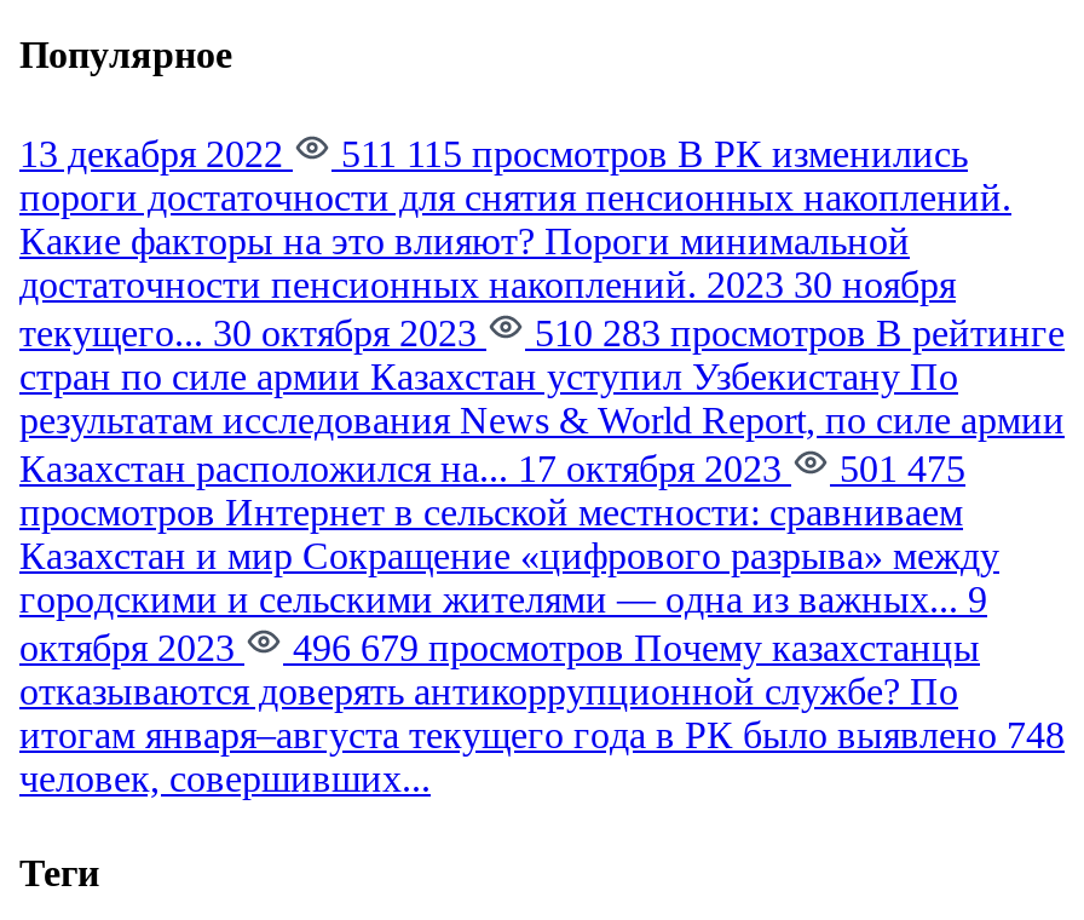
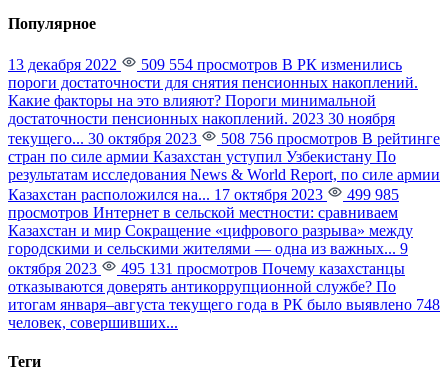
[331,133,968,174] 511 115 просмотров В РК изменились -> [137,56,402,73] 509 554 просмотров В РК изменились
[525,312,1065,353] 510 283 просмотров В рейтинге -> [217,130,440,147] 508 756 просмотров В рейтинге
[19,447,965,489] Казахстан расположился на... 17 октября 2023 501 475 -> [8,186,399,203] Казахстан расположился на... 17 октября 2023 499 985
[283,627,980,668] 496 679 просмотров Почему казахстанцы -> [117,260,405,277] 495 131 просмотров Почему казахстанцы

